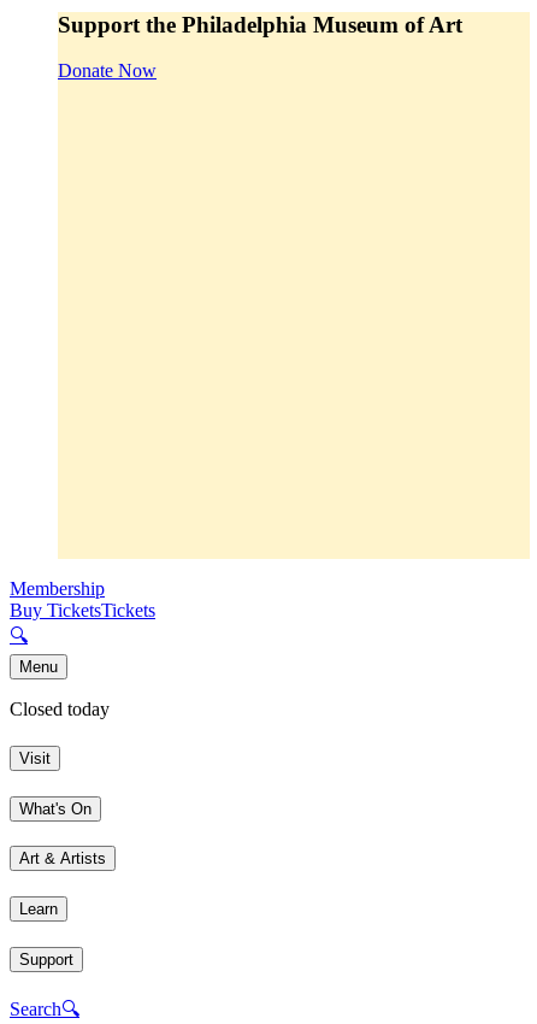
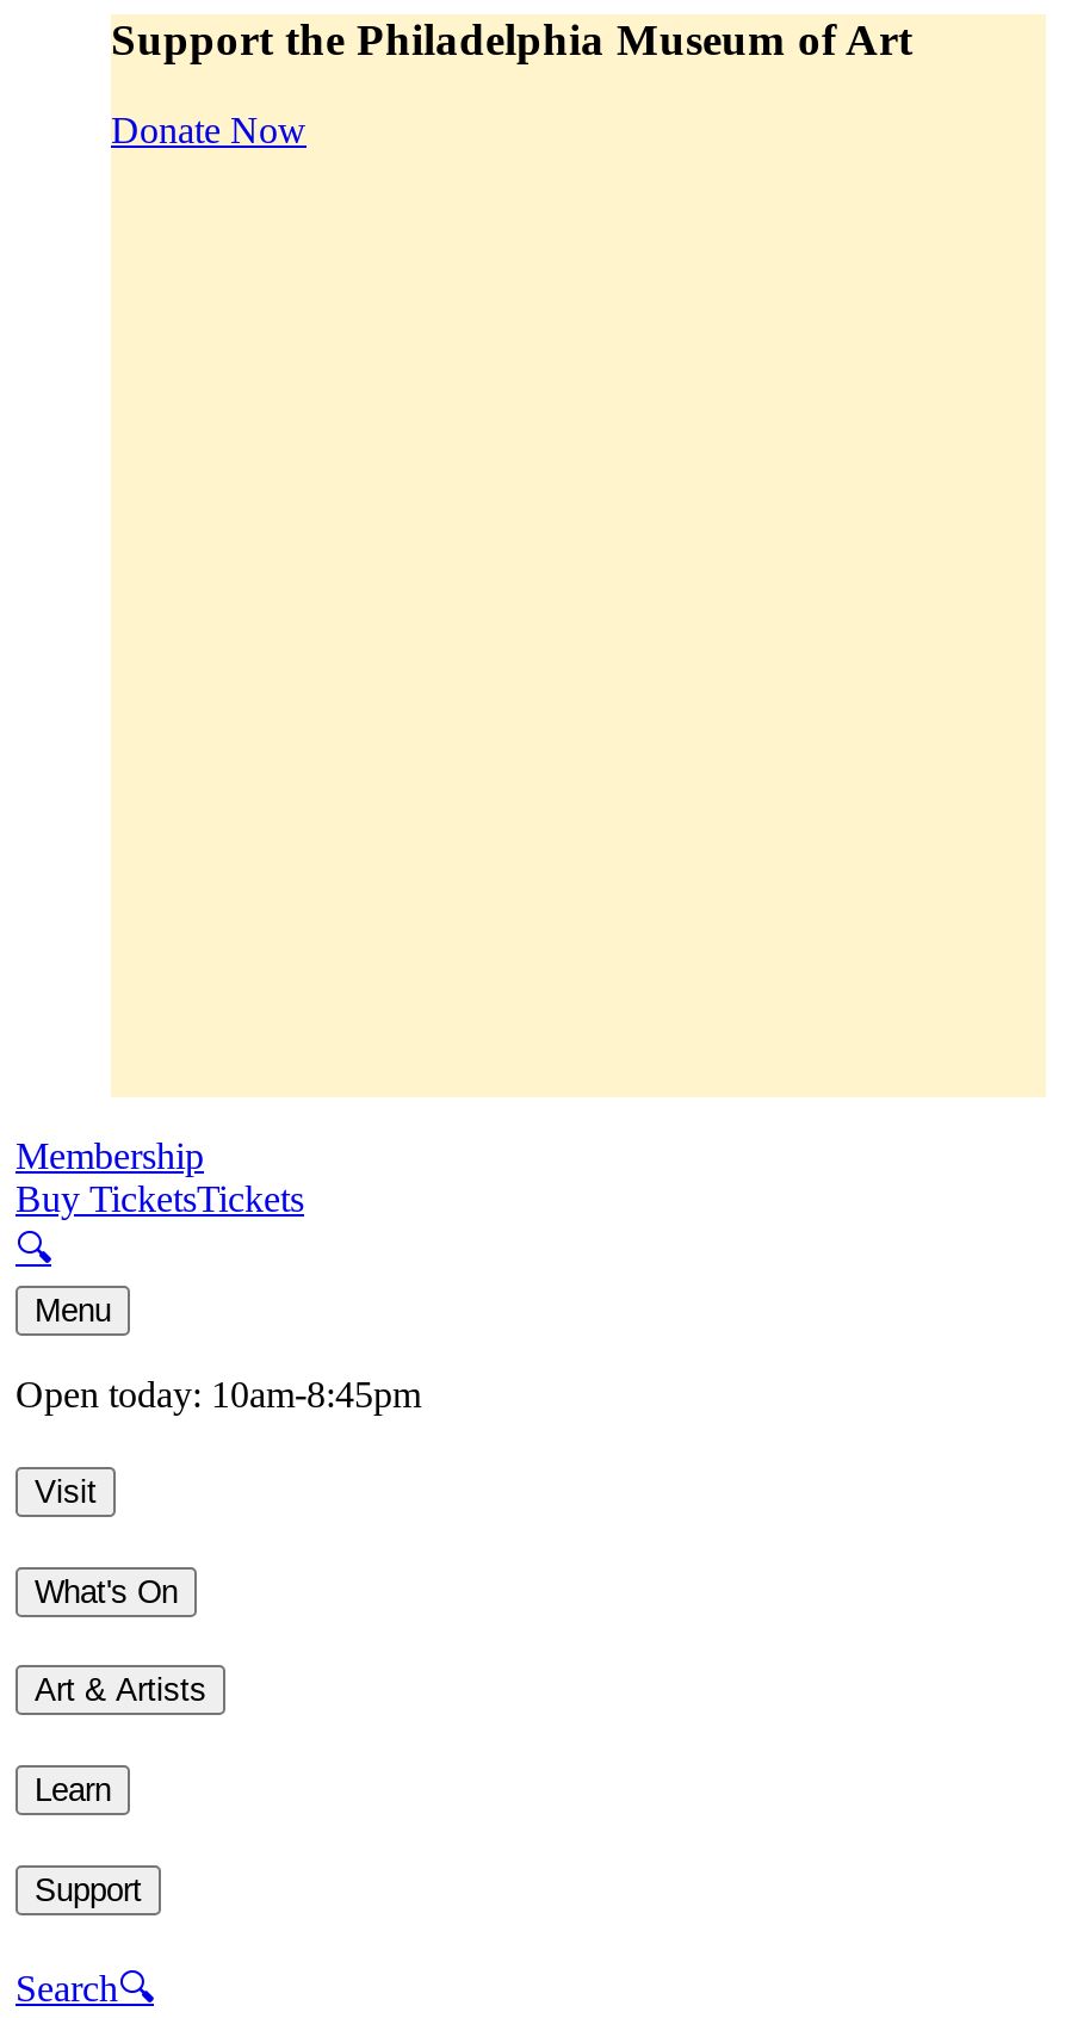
[10,699,110,720] Closed today -> [16,1375,421,1415] Open today: 10am-8:45pm

